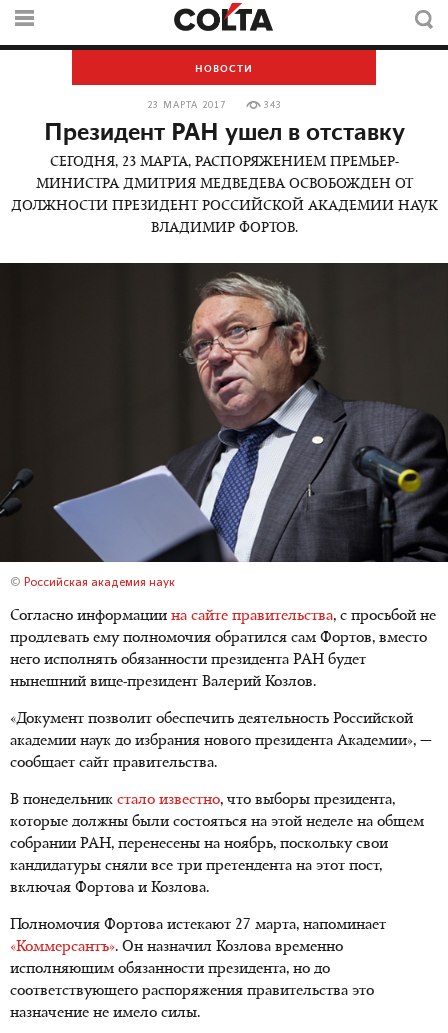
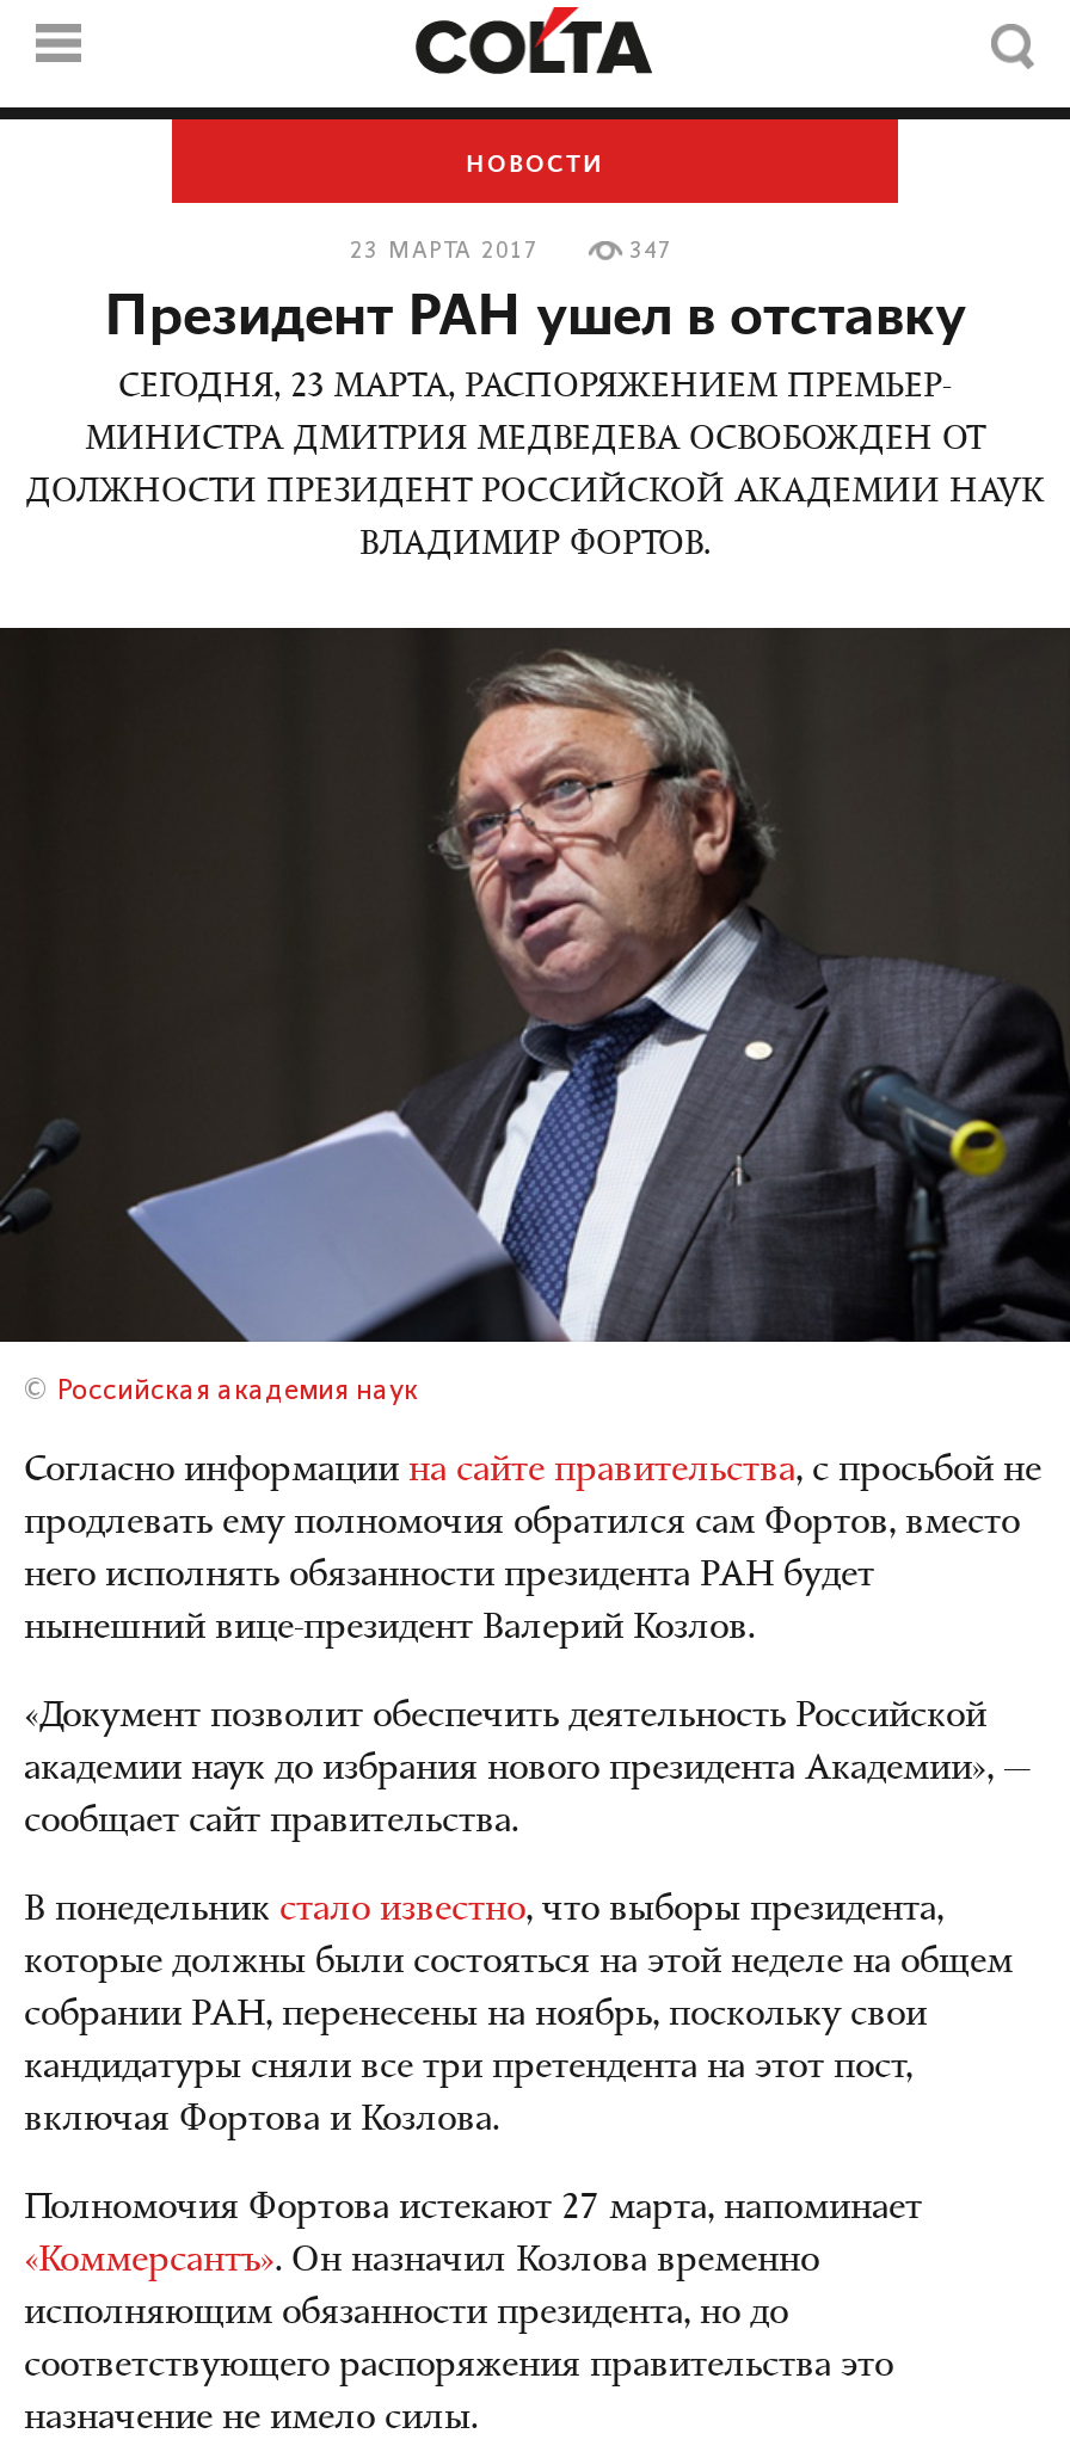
[263,100,281,111] 343 -> [629,239,672,265] 347

